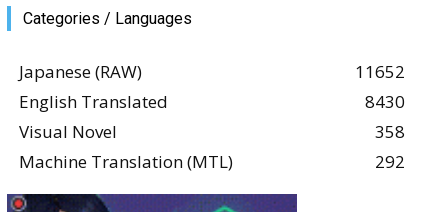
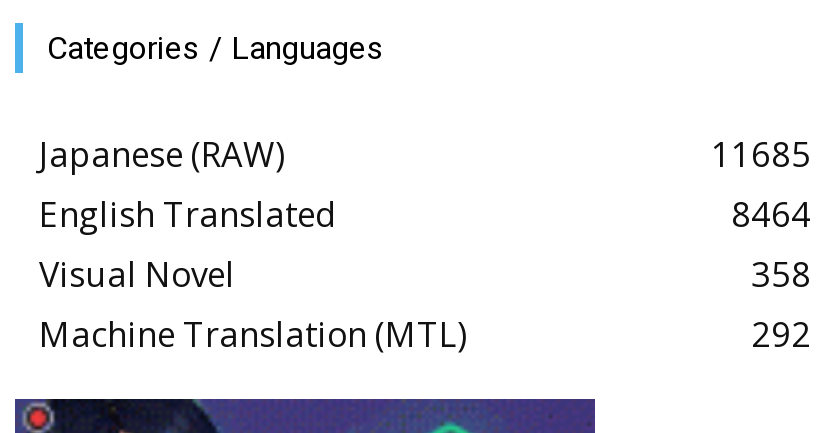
[355,60,405,83] 11652 -> [711,130,811,176] 11685
[365,90,405,113] 8430 -> [731,190,811,236] 8464

